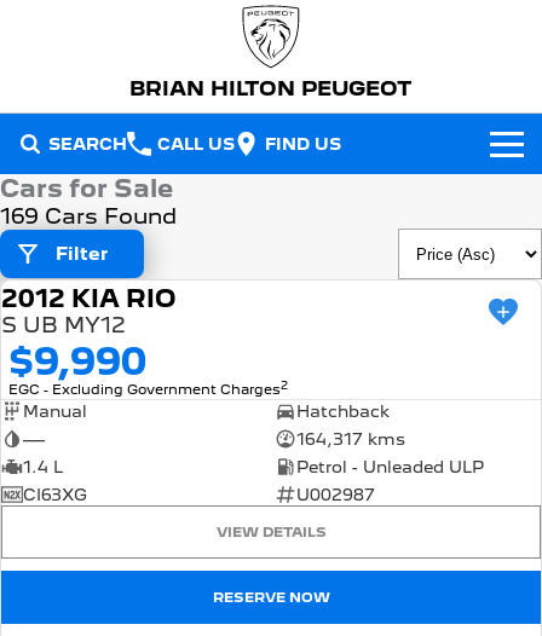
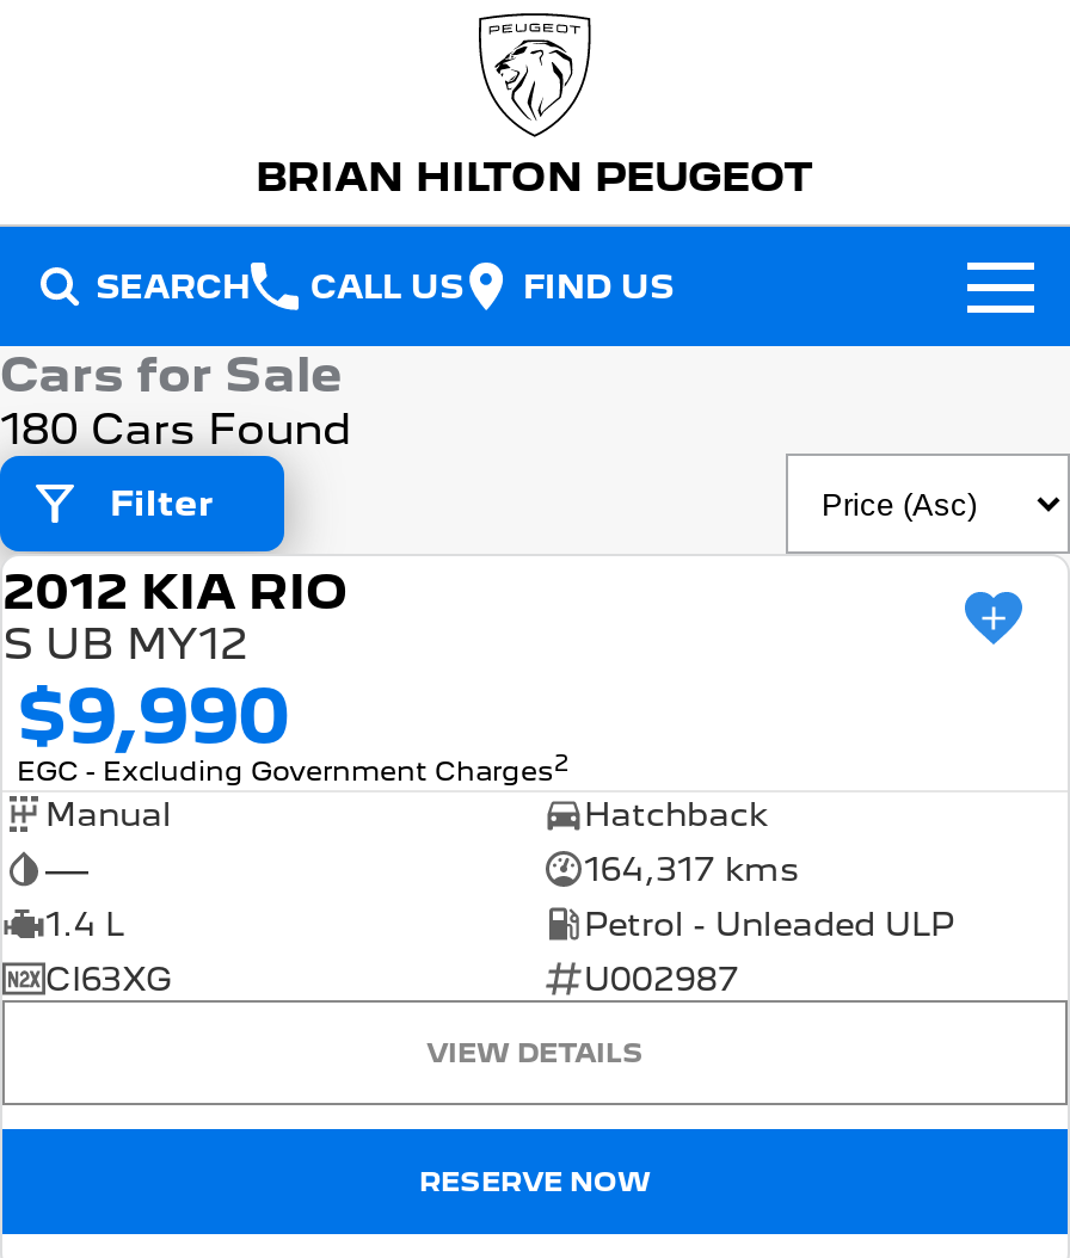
[0,203,177,229] 169 Cars Found -> [0,403,351,454] 180 Cars Found

